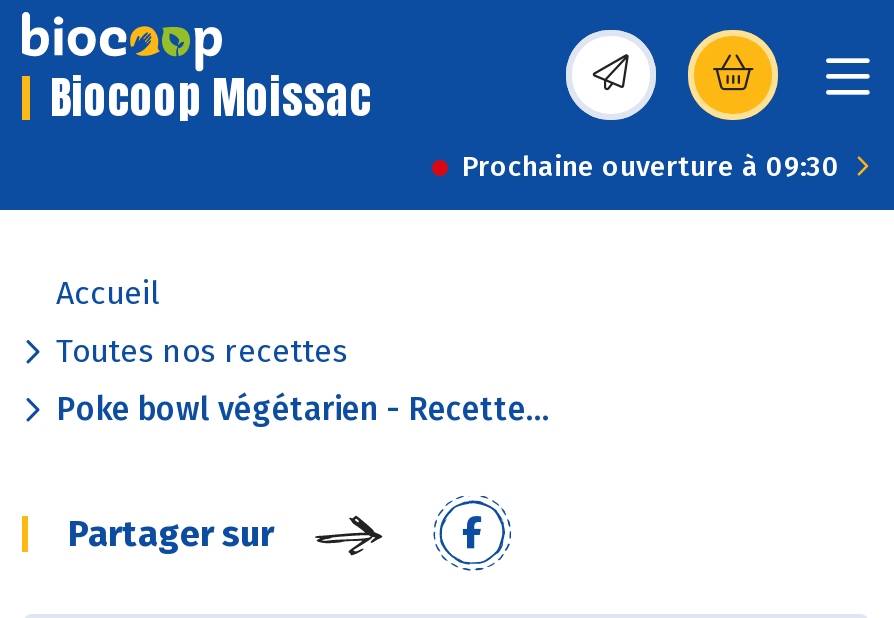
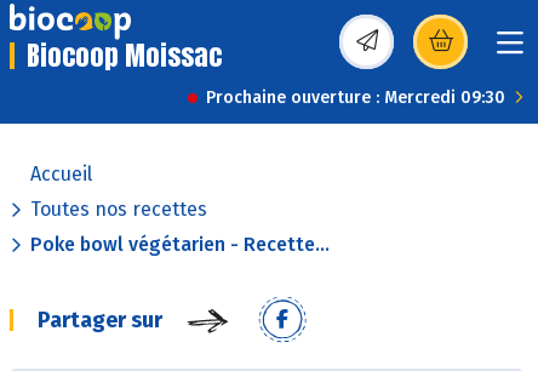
[462,150,840,184] Prochaine ouverture à 09:30 -> [206,87,505,108] Prochaine ouverture : Mercredi 09:30

